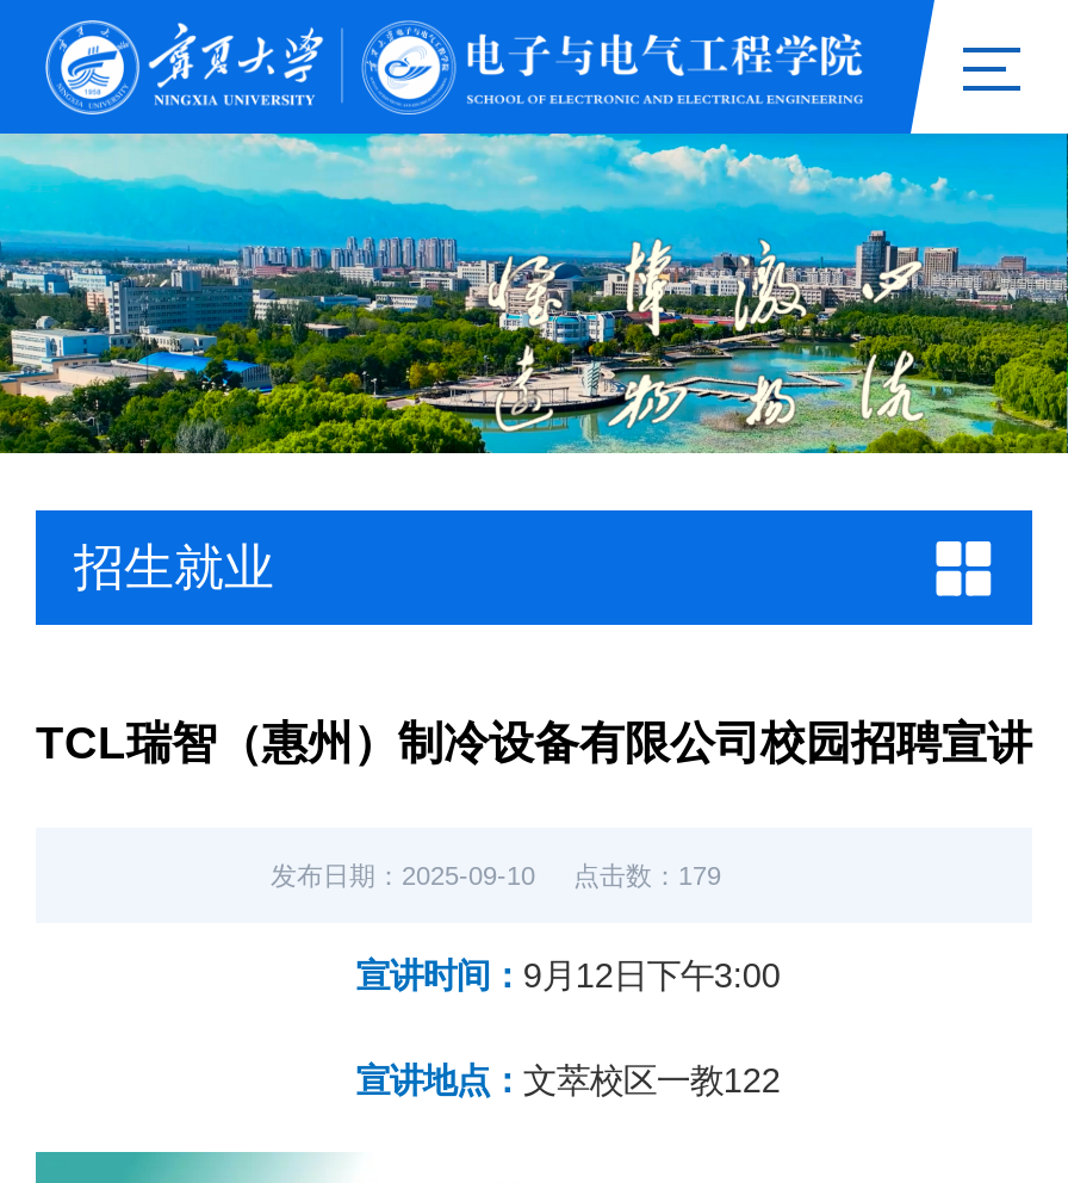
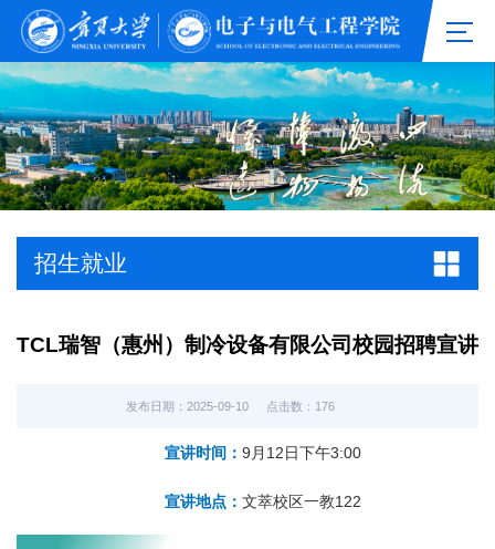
[271,862,721,891] 发布日期：2025-09-10 点击数：179 -> [125,400,334,413] 发布日期：2025-09-10 点击数：176

